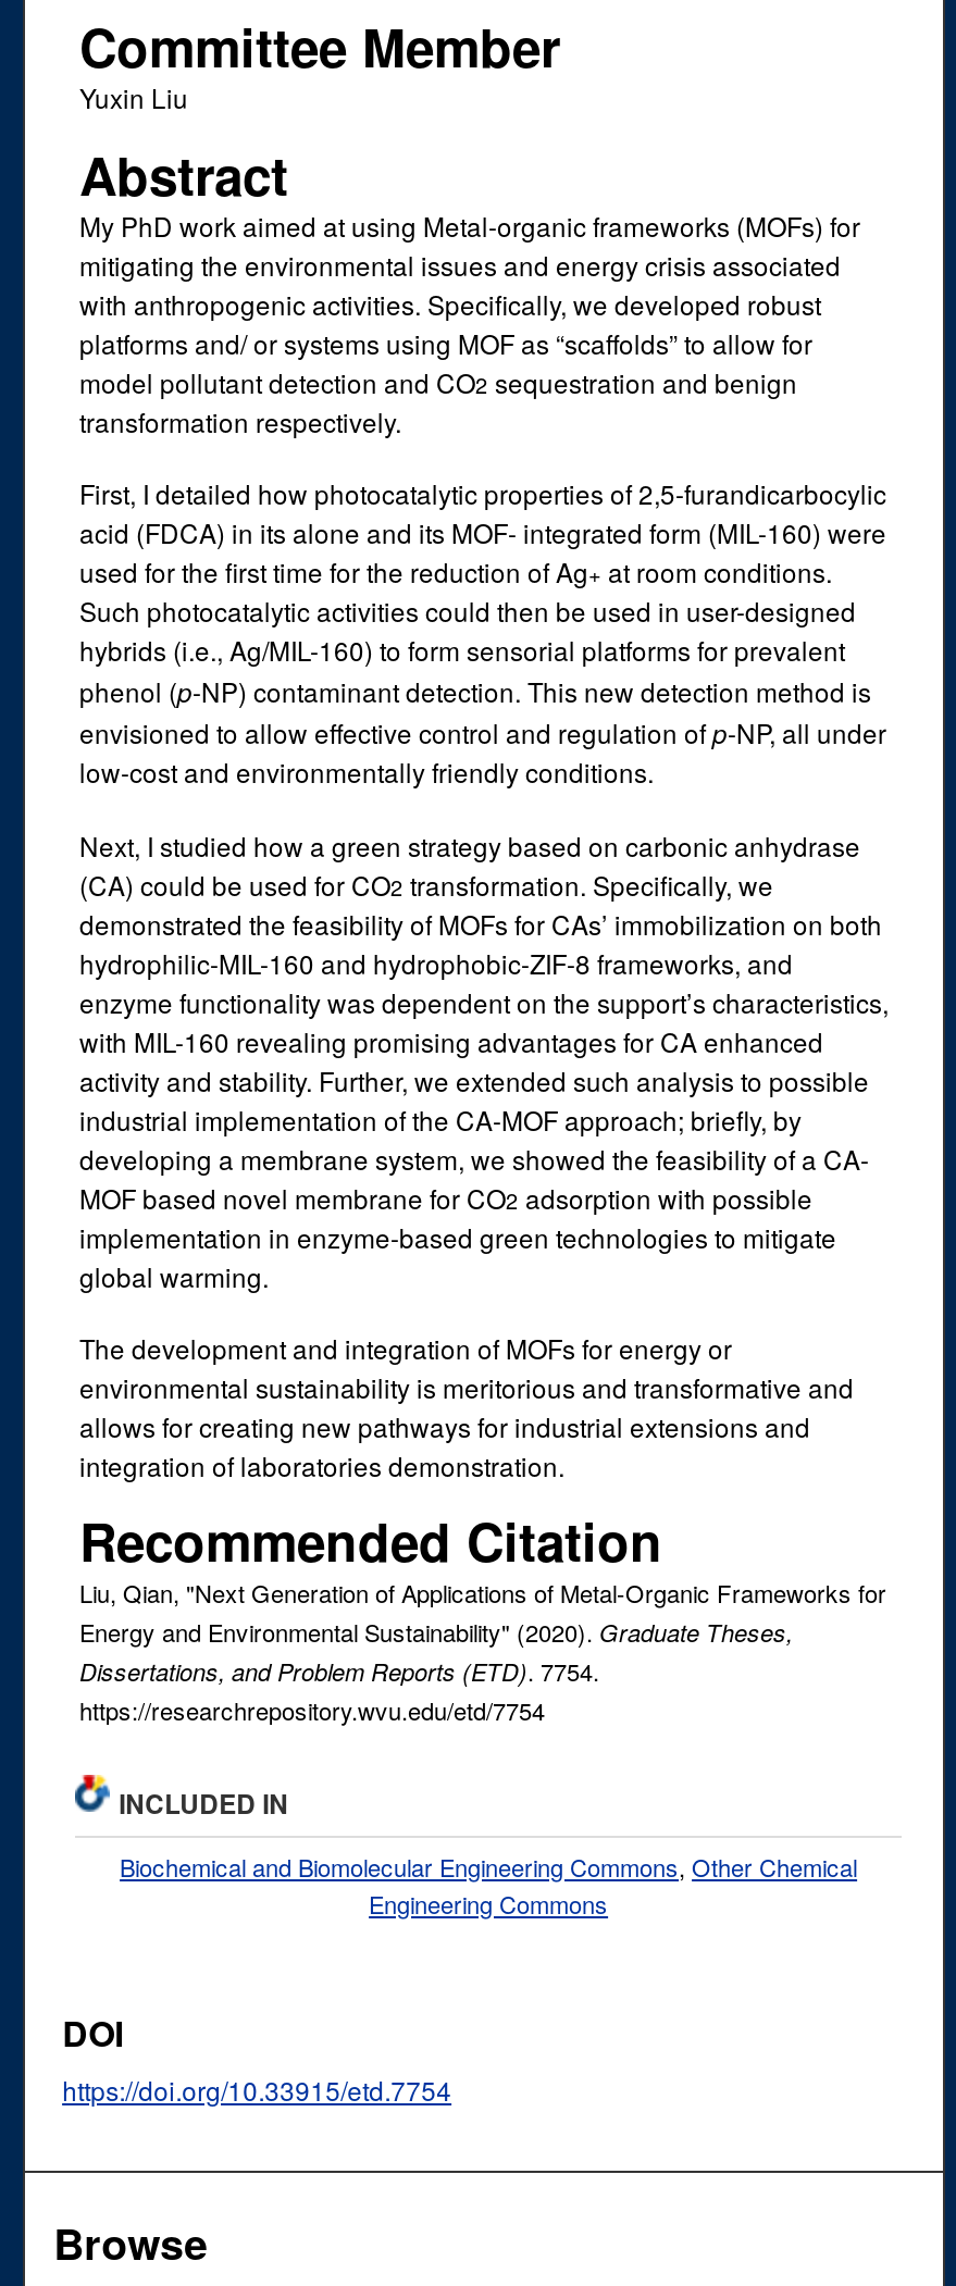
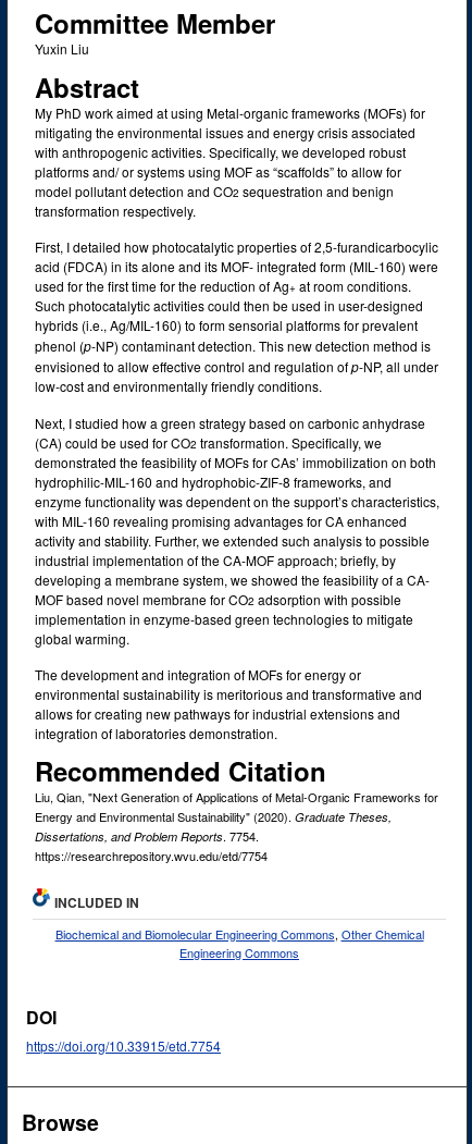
[79,1654,599,1689] Dissertations, and Problem Reports (ETD). 7754. -> [35,828,259,845] Dissertations, and Problem Reports. 7754.

